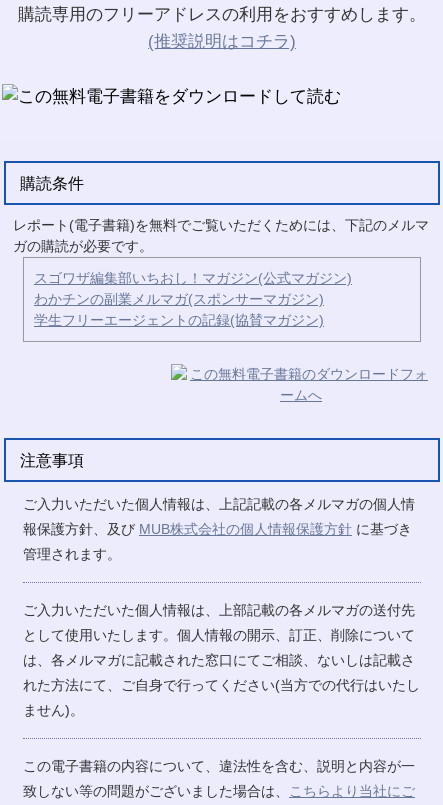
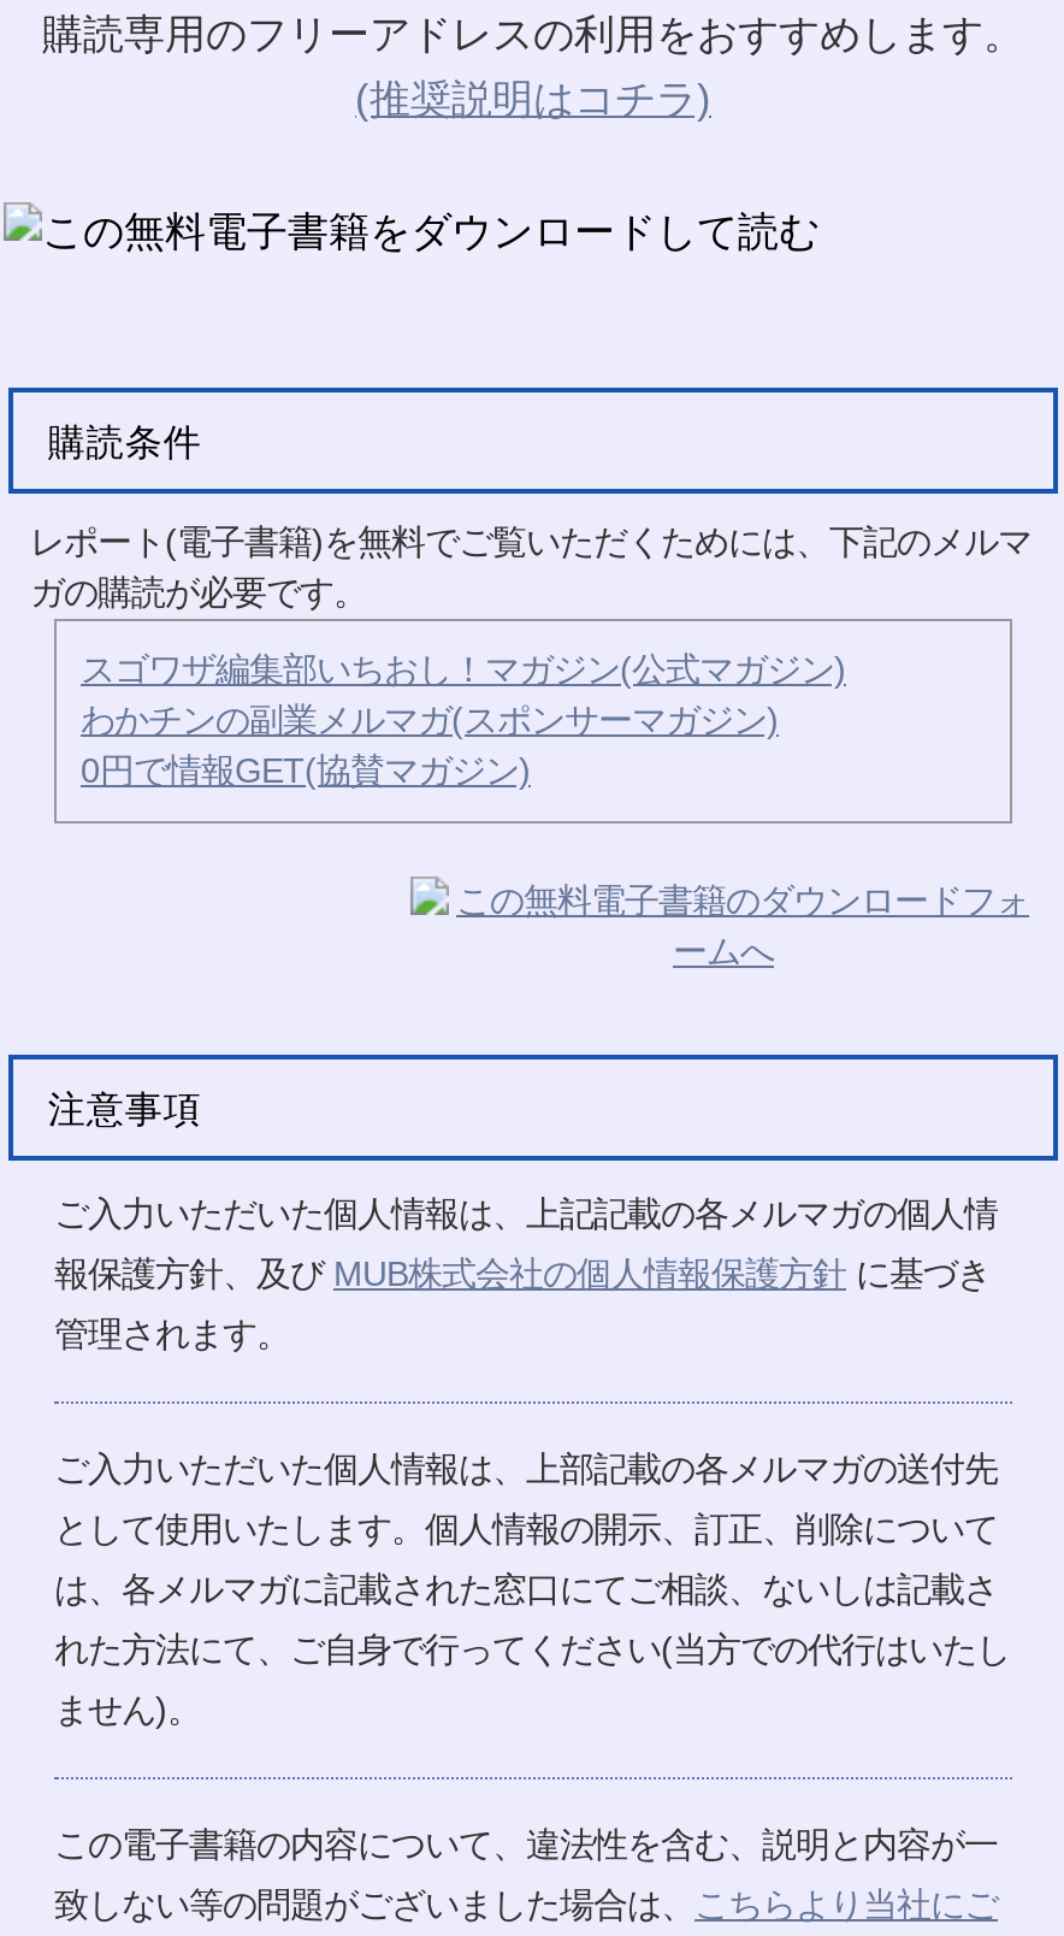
[34,312,324,328] 学生フリーエージェントの記録(協賛マガジン) -> [81,751,531,790] 0円で情報GET(協賛マガジン)

